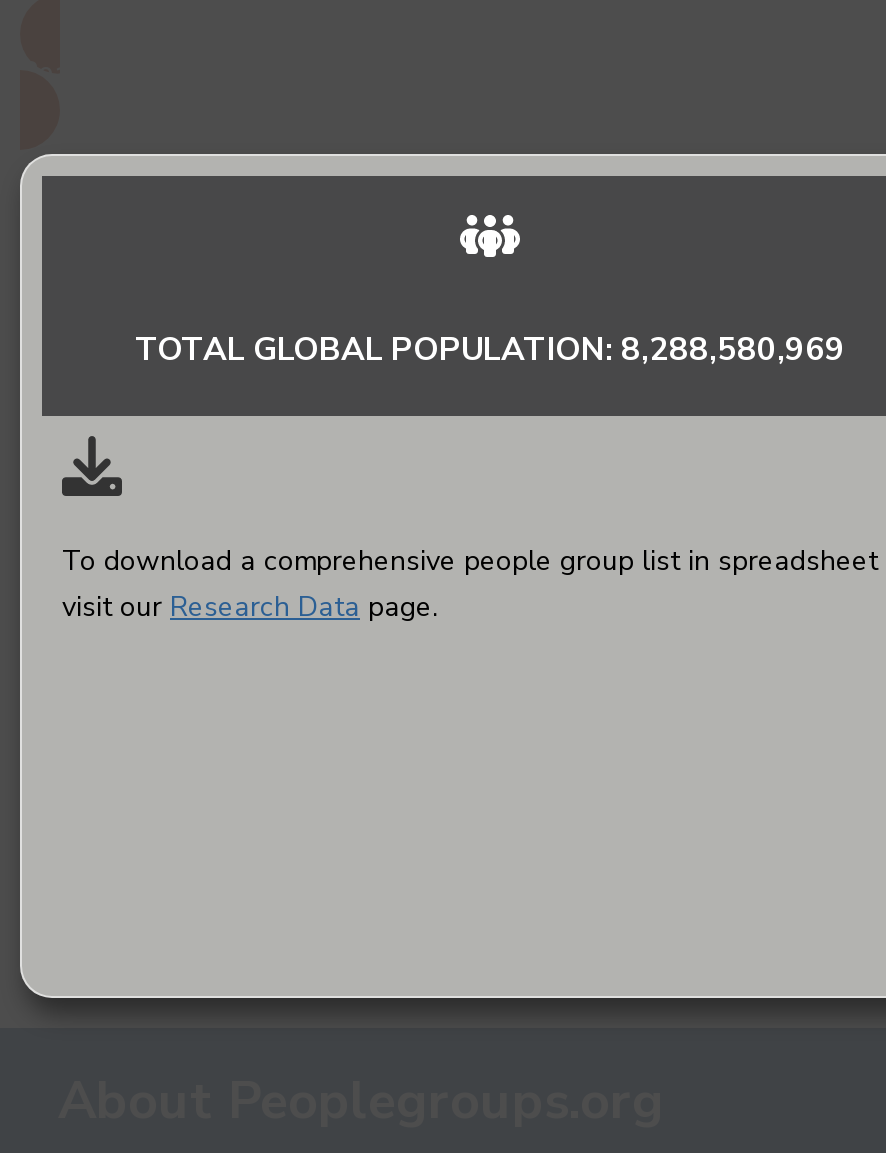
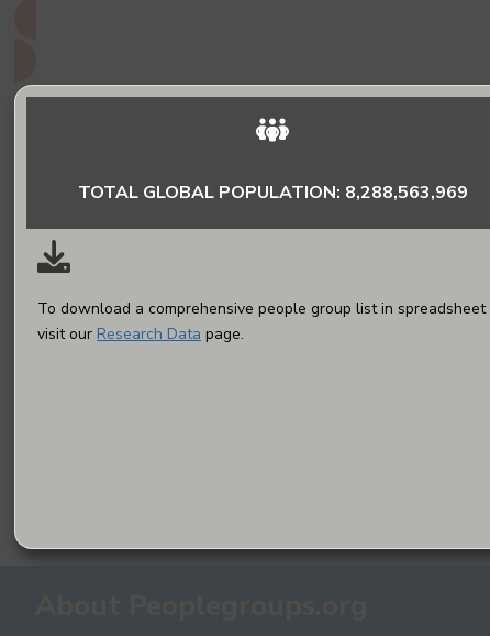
[135,328,845,372] TOTAL GLOBAL POPULATION: 8,288,580,969 -> [77,181,467,205] TOTAL GLOBAL POPULATION: 8,288,563,969

